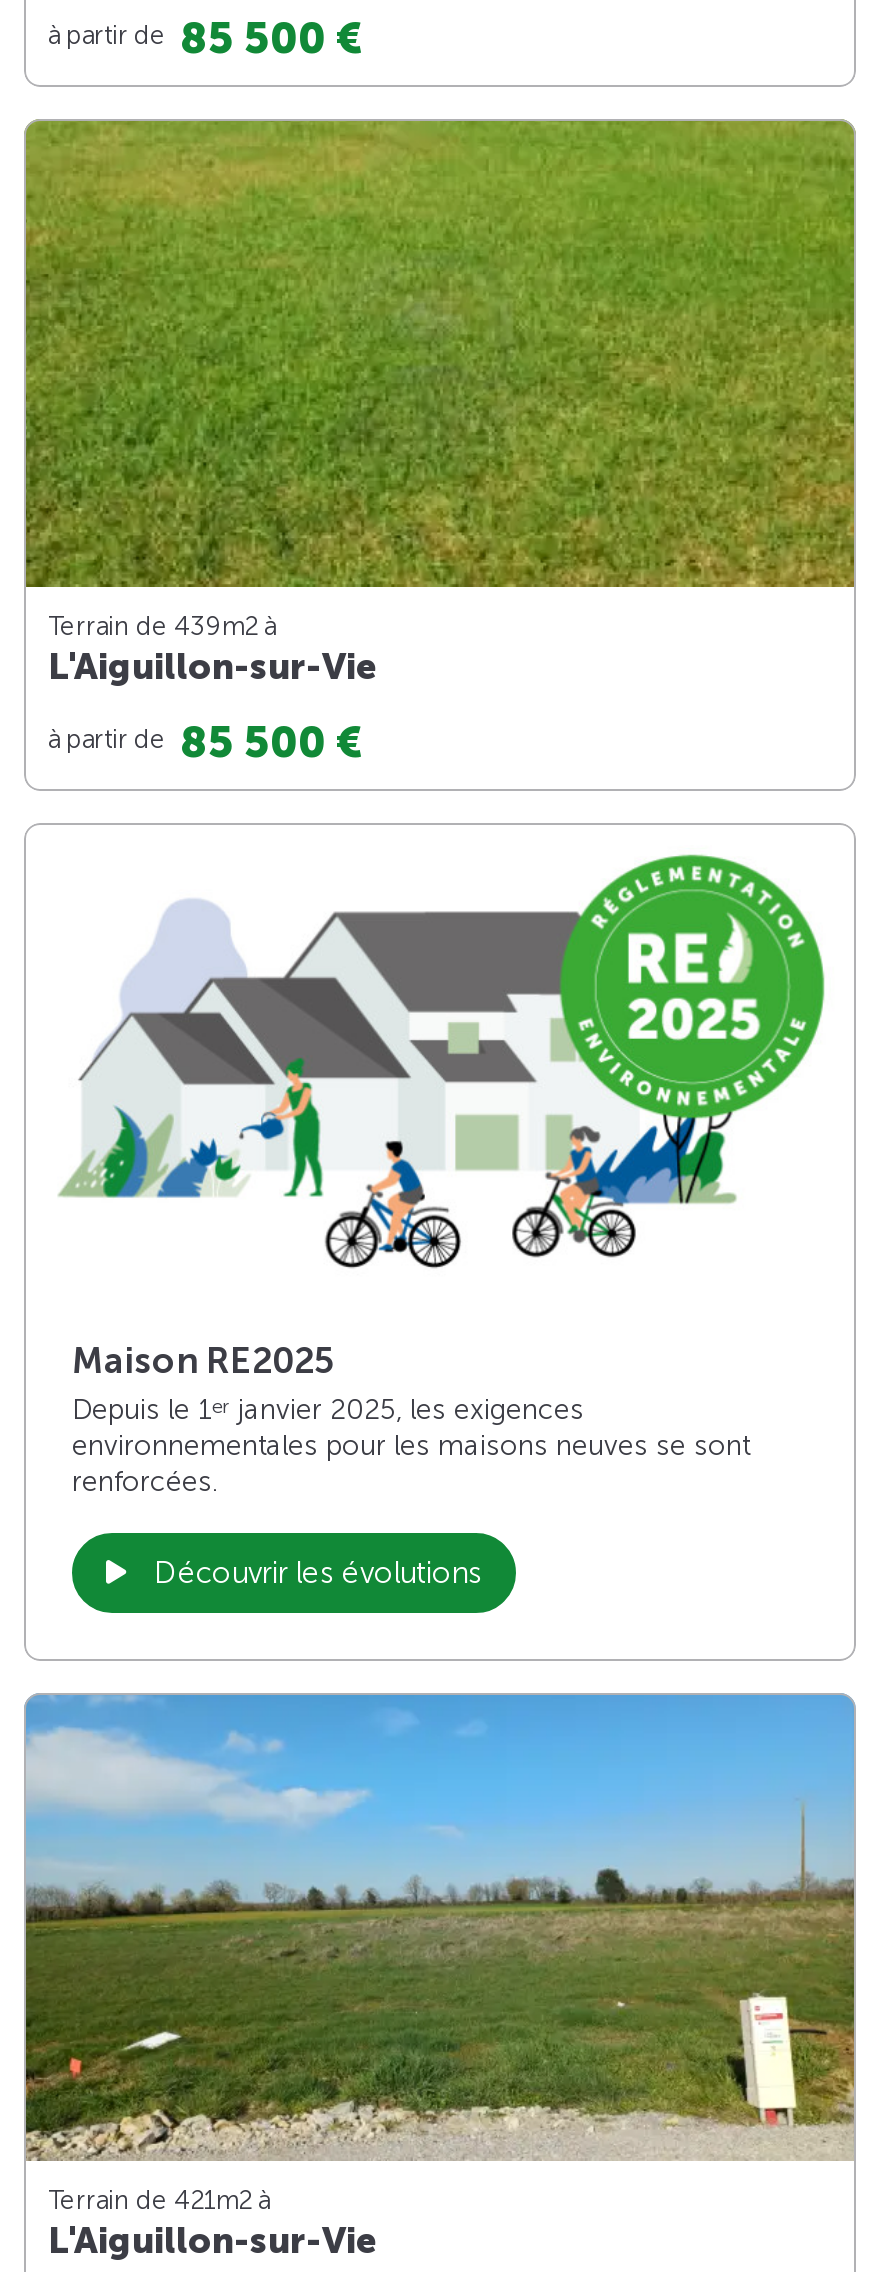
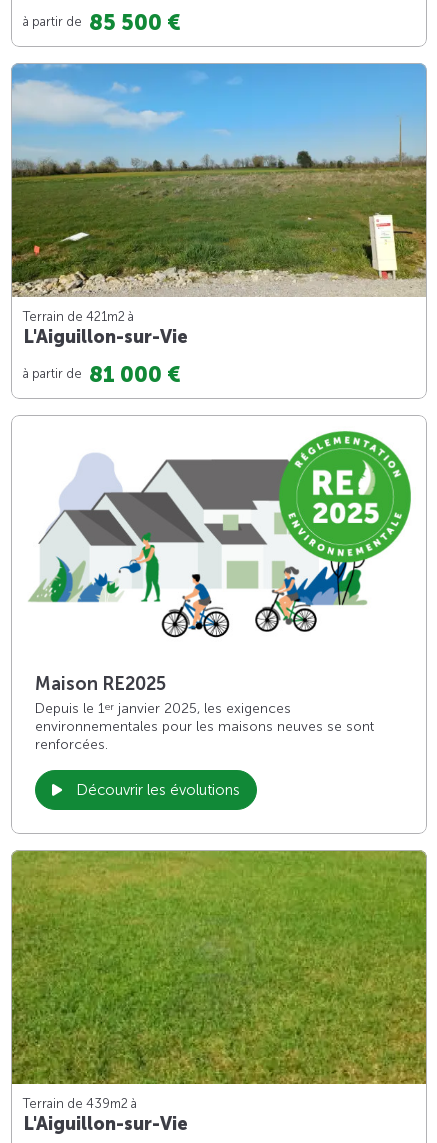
moved [24,119,856,589] -> [11,850,427,1085]: [image]
[48,610,276,640] Terrain de 439m2 à -> [23,308,134,323] Terrain de 421m2 à
[48,714,362,768] à partir de 85 500 € -> [23,360,180,387] à partir de 81 000 €
moved [24,1693,856,2161] -> [11,63,427,298]: [image]
[48,2185,270,2215] Terrain de 421m2 à -> [23,1096,137,1111] Terrain de 439m2 à

